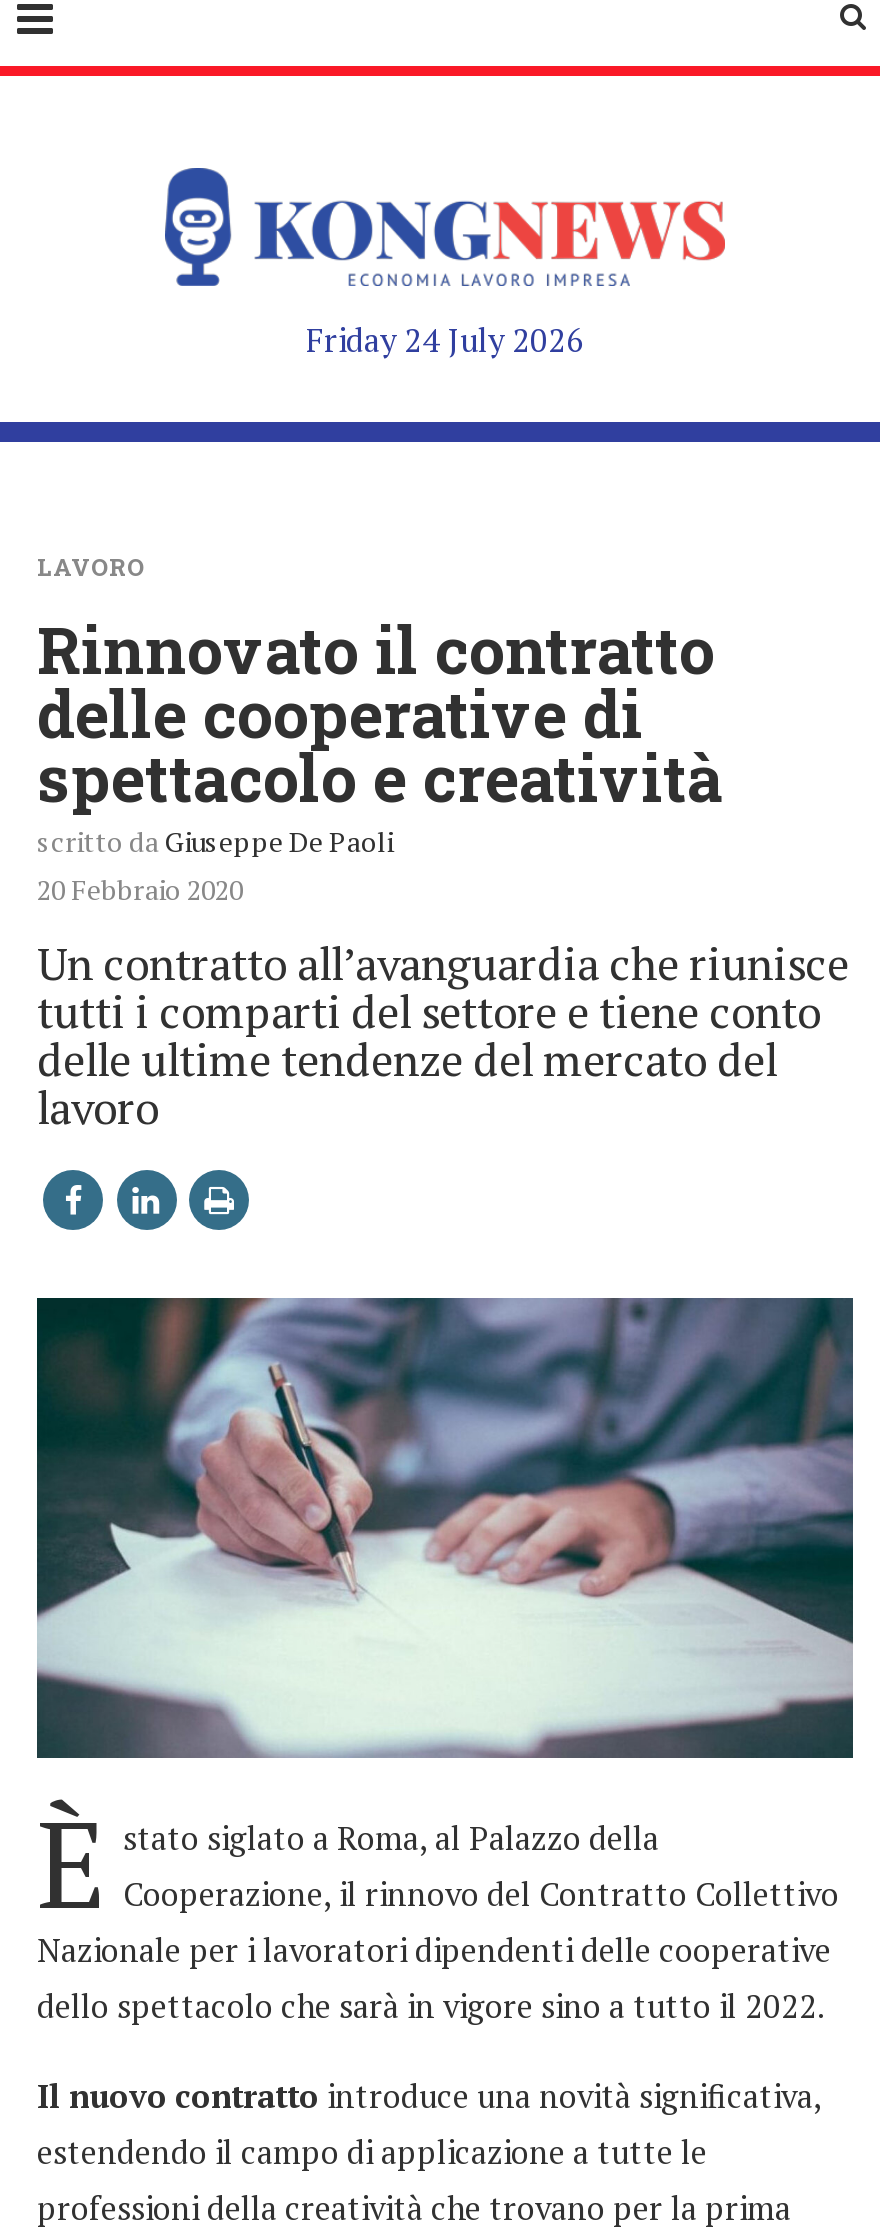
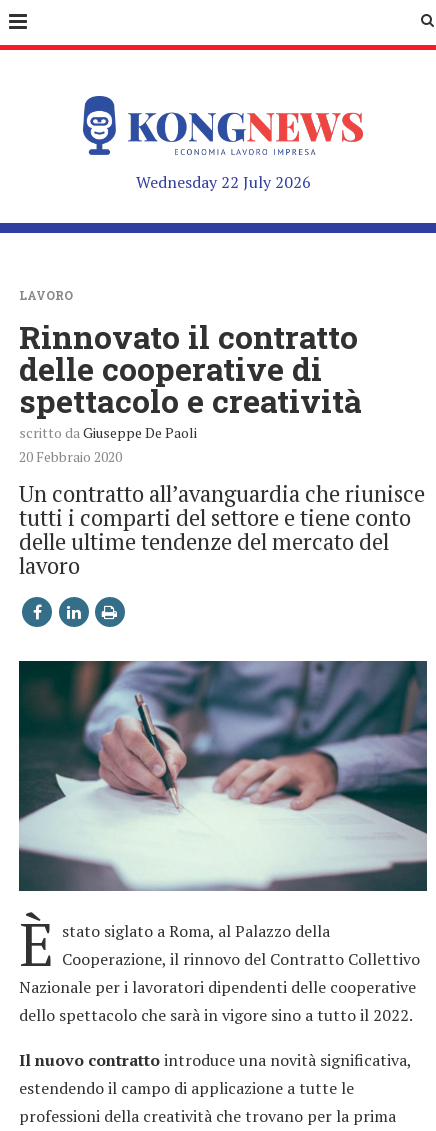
[306,318,584,362] Friday 24 July 2026 -> [135,171,310,193] Wednesday 22 July 2026

